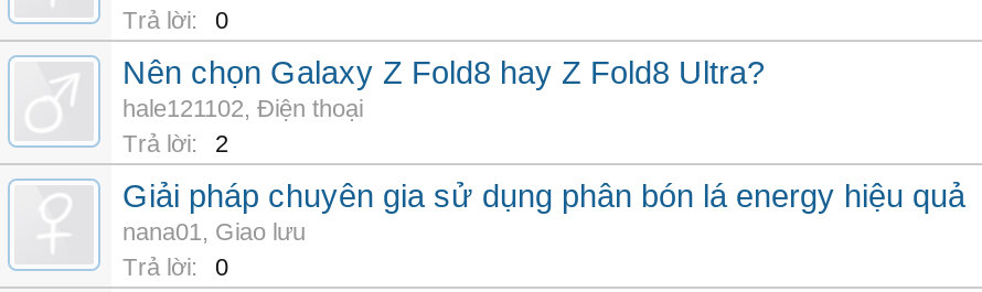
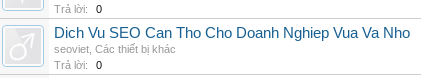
[122,55,965,245] Nên chọn Galaxy Z Fold8 hay Z Fold8 Ultra? | hale121102, Điện thoại | Trả lời: | 2 | Giải pháp chuyên gia sử dụng phân bón lá energy hiệu quả | nana01, Giao lưu -> [54,25,410,55] Dich Vu SEO Can Tho Cho Doanh Nghiep Vua Va Nho | seoviet, Các thiết bị khác

